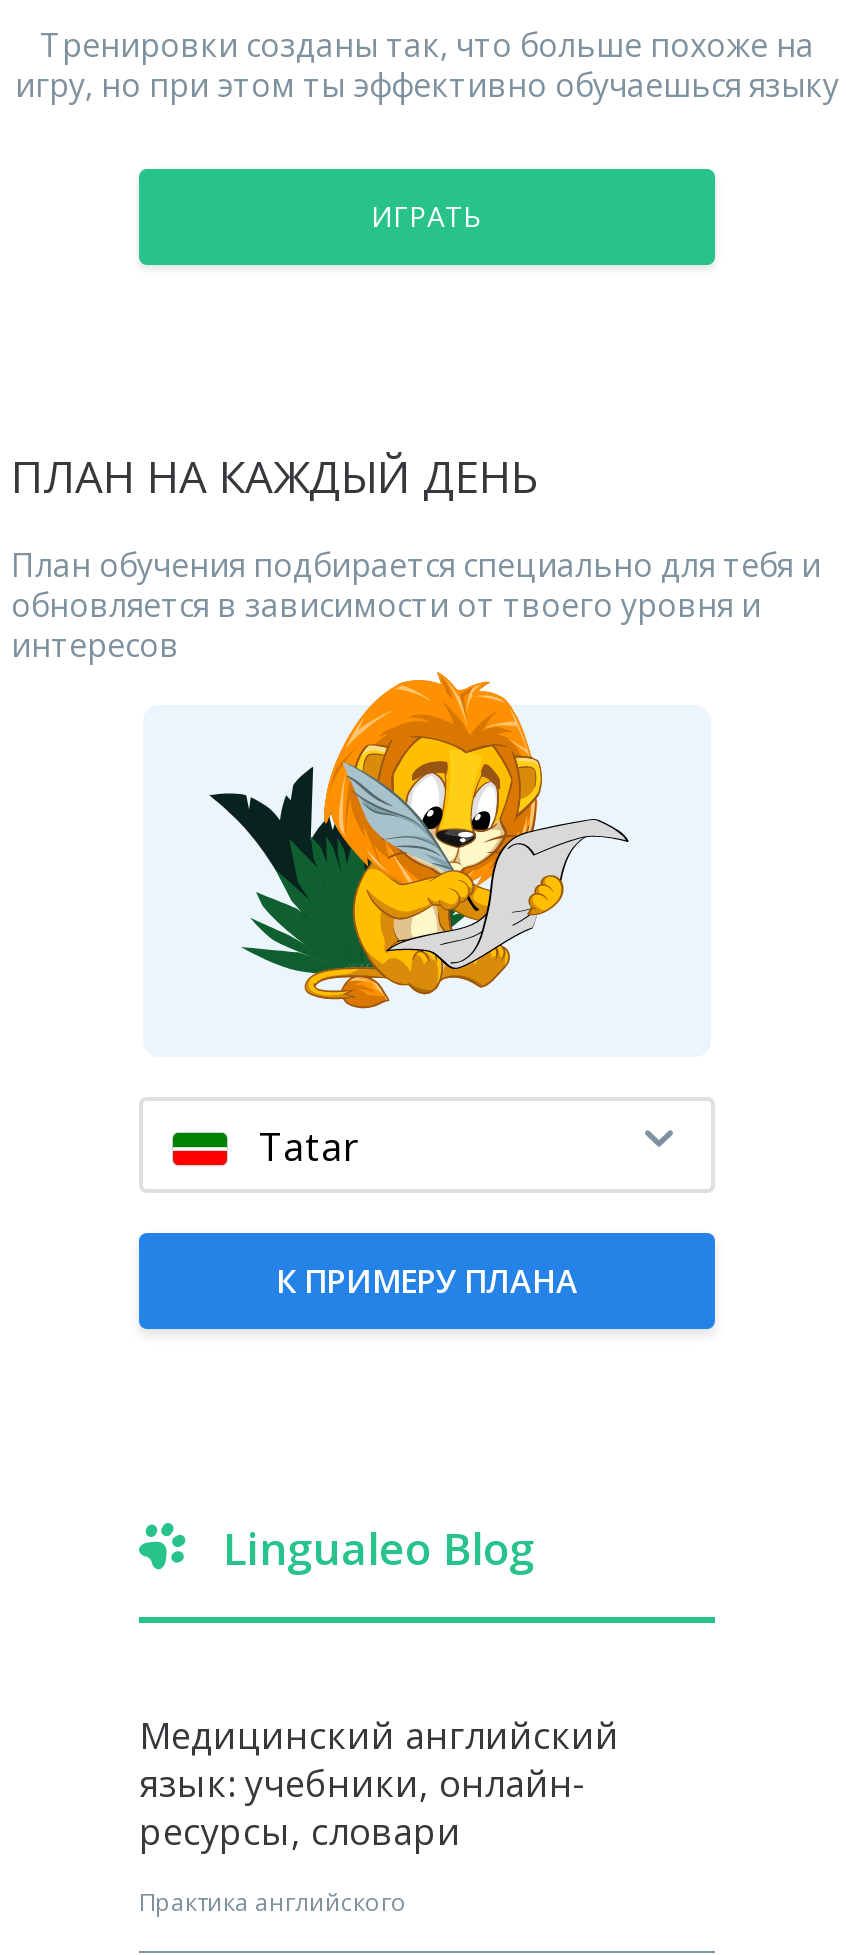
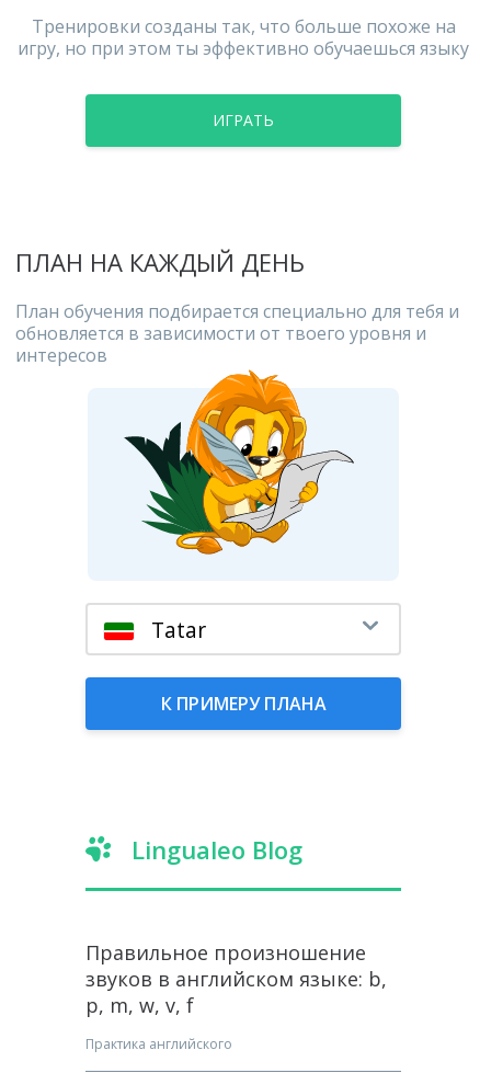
[139,1711,619,1855] Медицинский английский | язык: учебники, онлайн- | ресурсы, словари -> [85,939,387,1018] Правильное произношение | звуков в английском языке: b, | p, m, w, v, f

